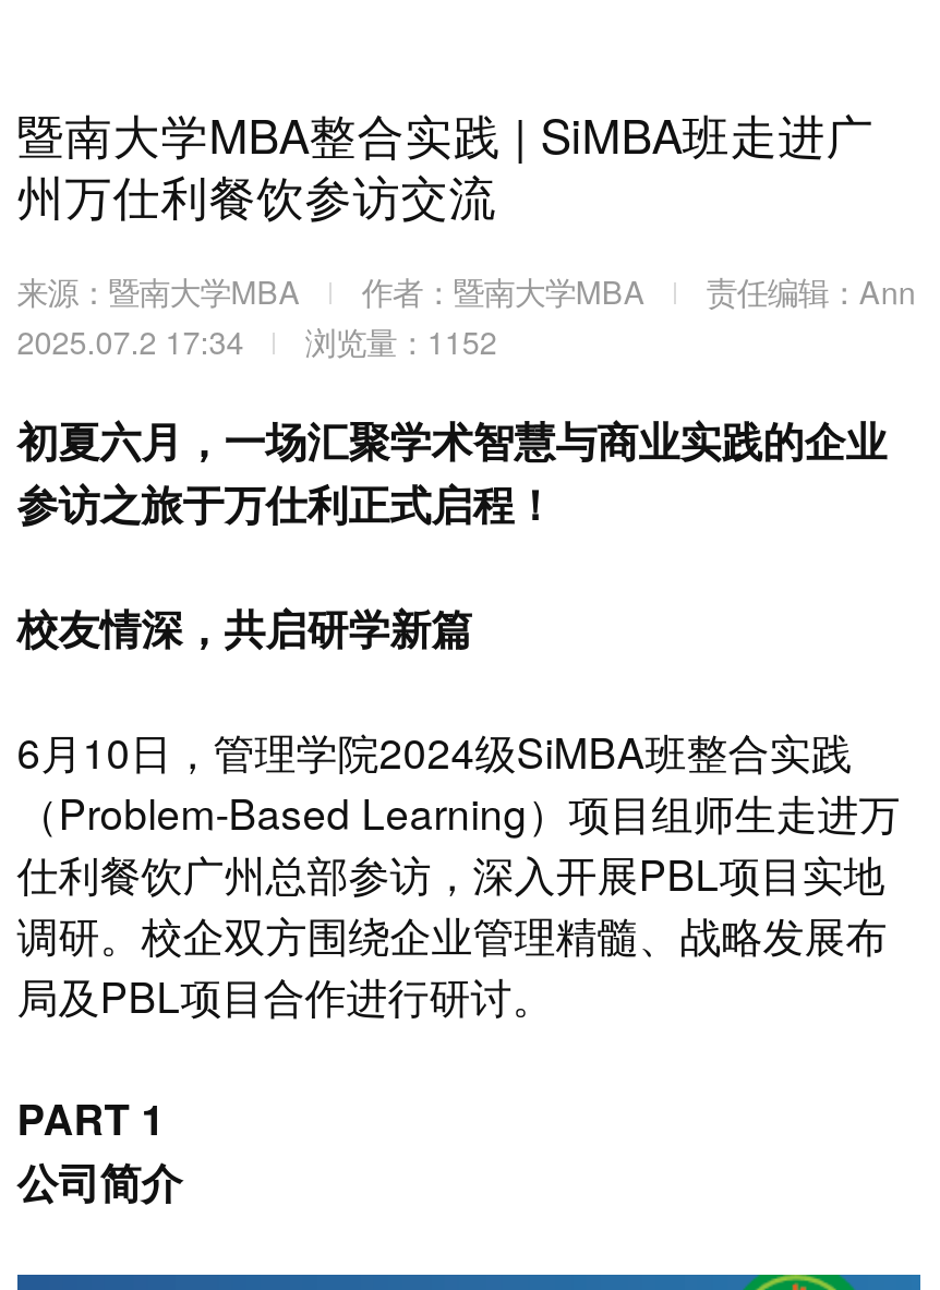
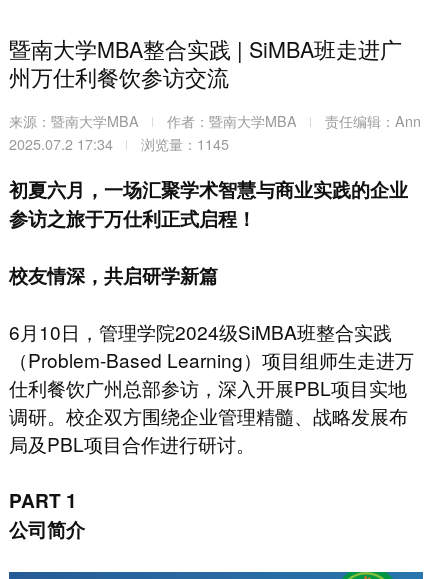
[17,319,497,362] 2025.07.2 17:34 浏览量：1152 -> [9,134,229,154] 2025.07.2 17:34 浏览量：1145

